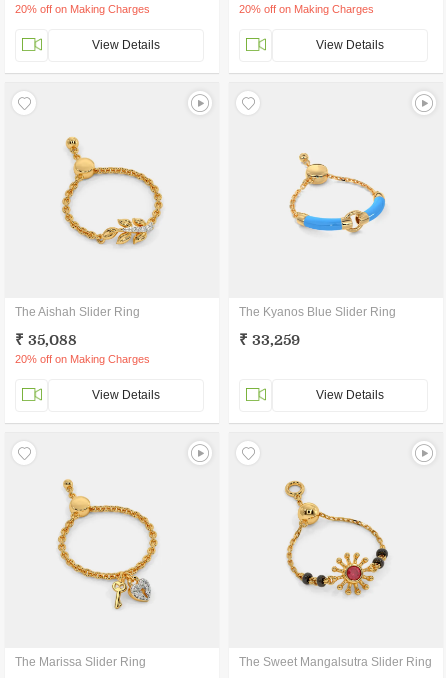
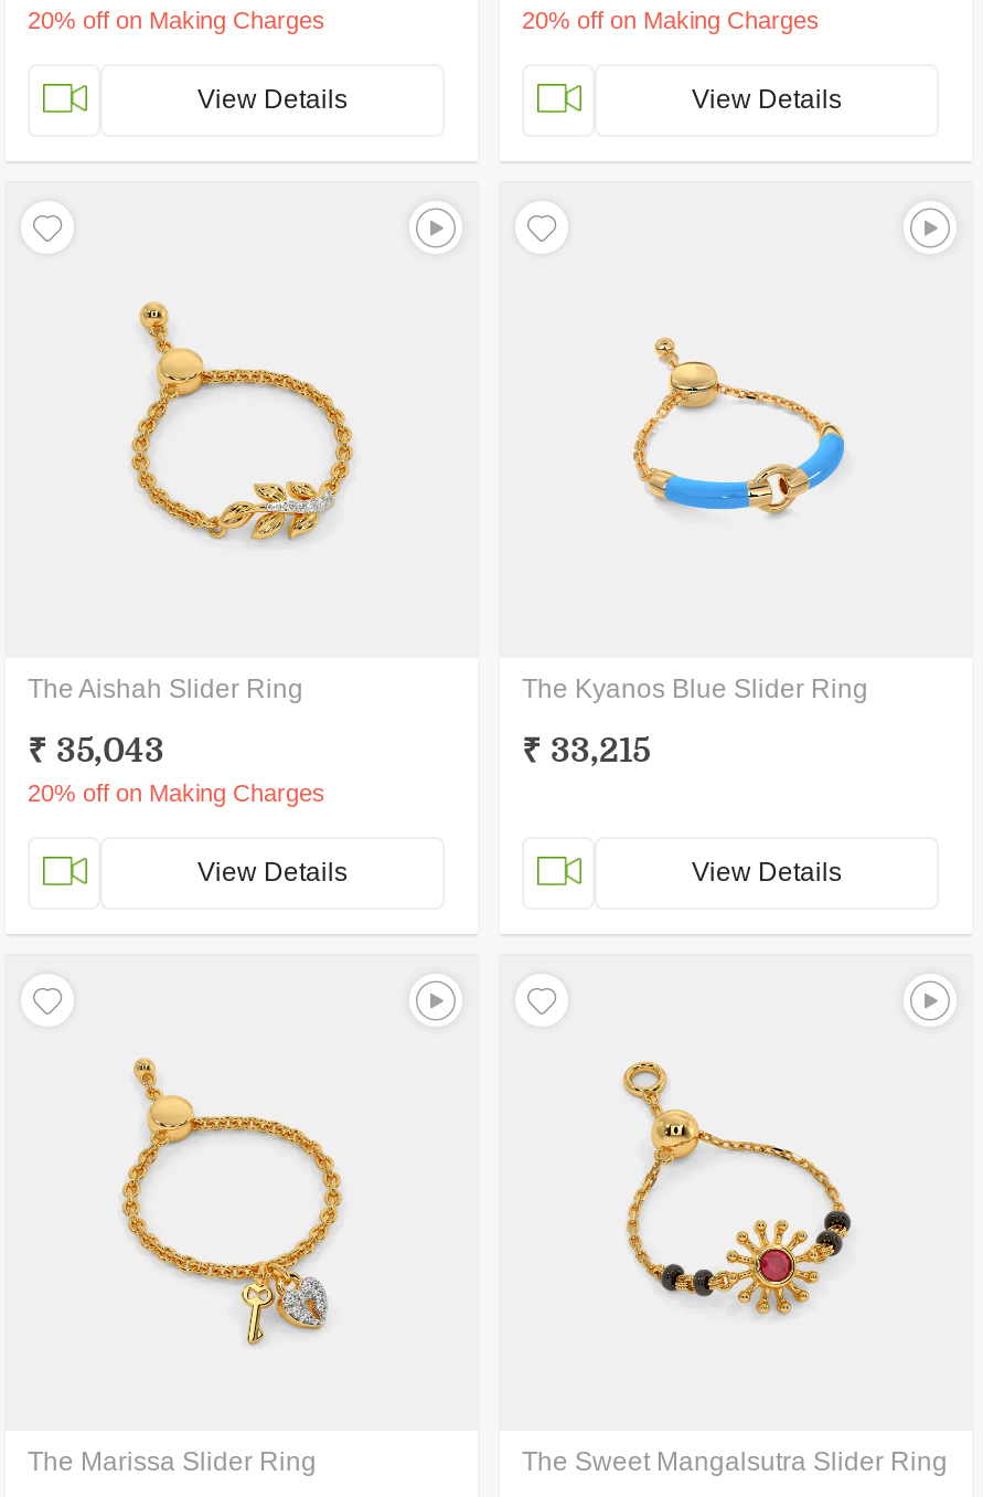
[15,331,77,349] ₹ 35,088 -> [28,731,164,771] ₹ 35,043
[239,331,300,349] ₹ 33,259 -> [522,731,650,771] ₹ 33,215

